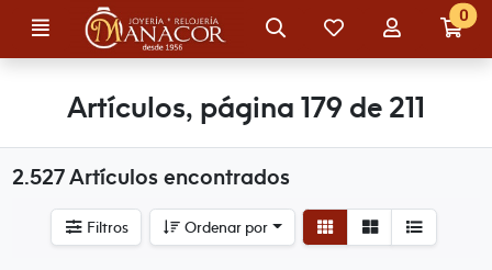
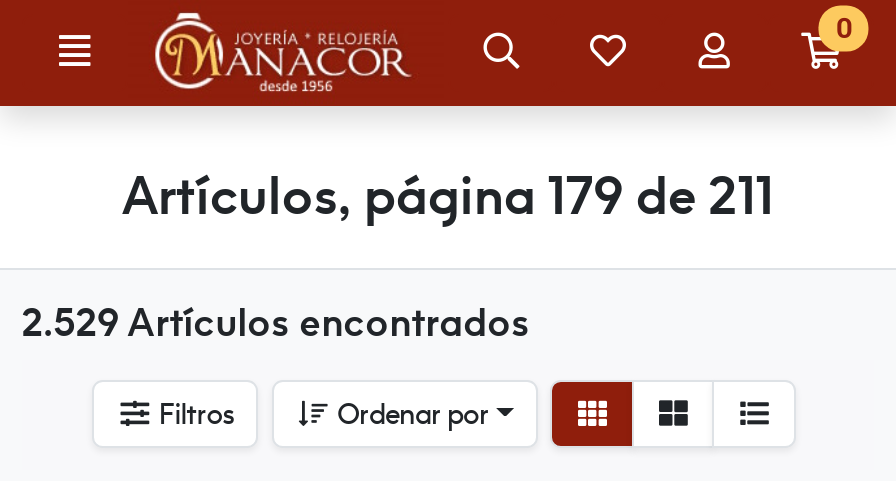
[12,163,290,189] 2.527 Artículos encontrados -> [22,297,530,345] 2.529 Artículos encontrados

